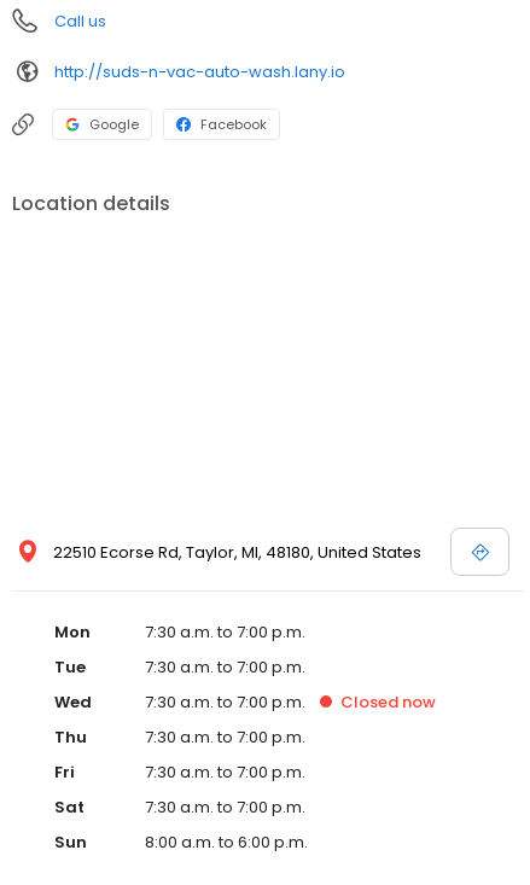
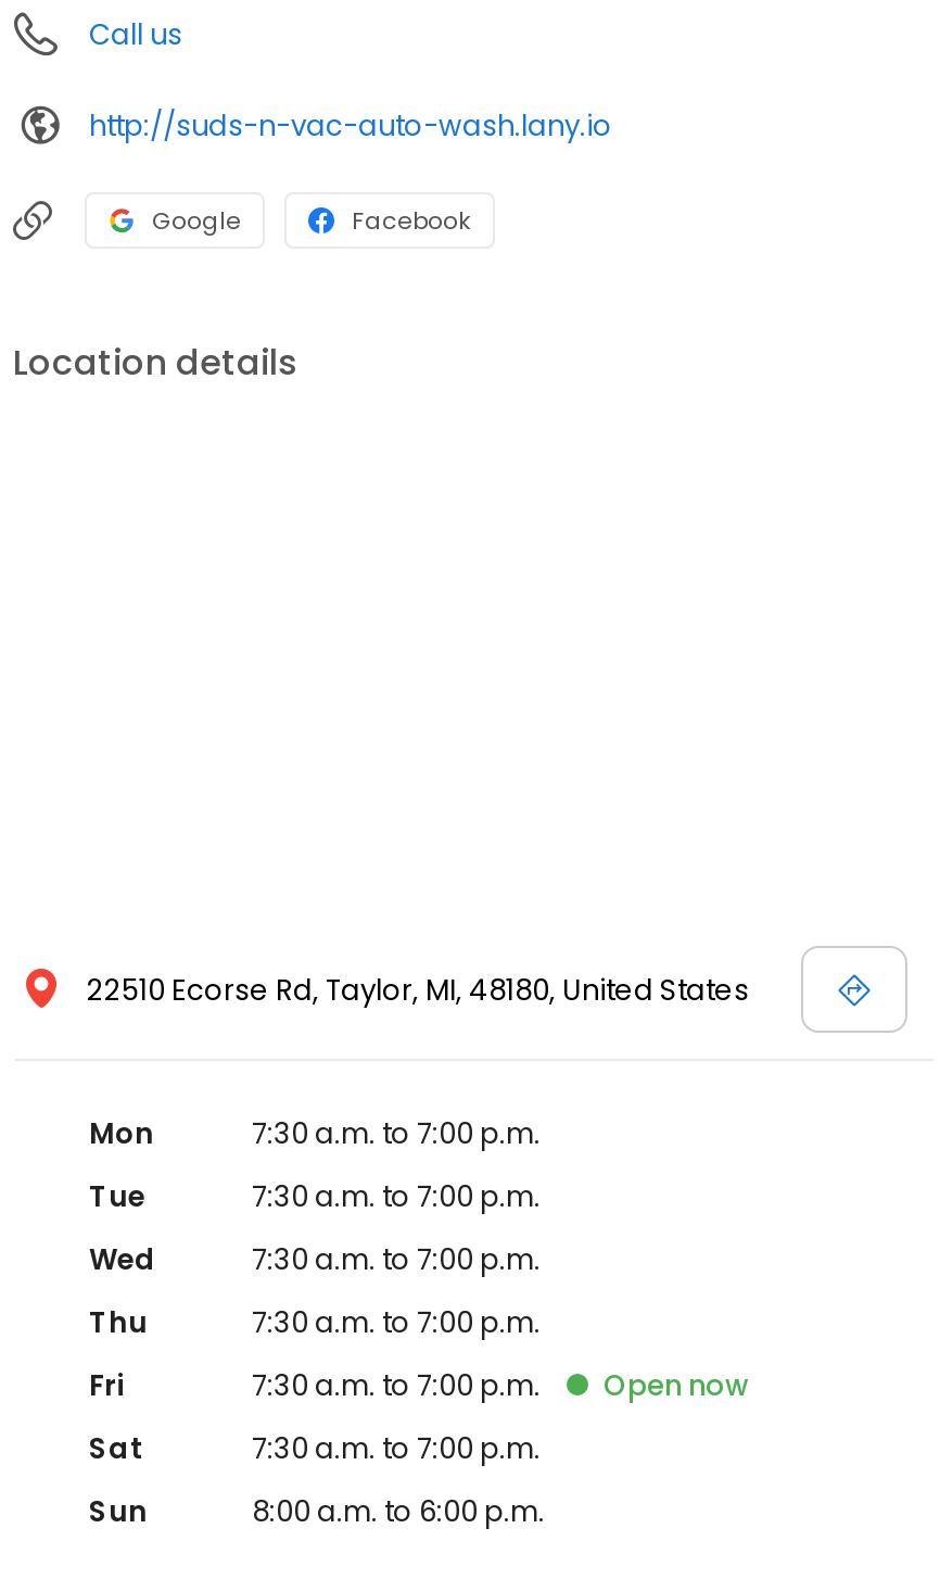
[340,691,436,714] Closed now -> none
none -> [604,1365,749,1407] Open now

